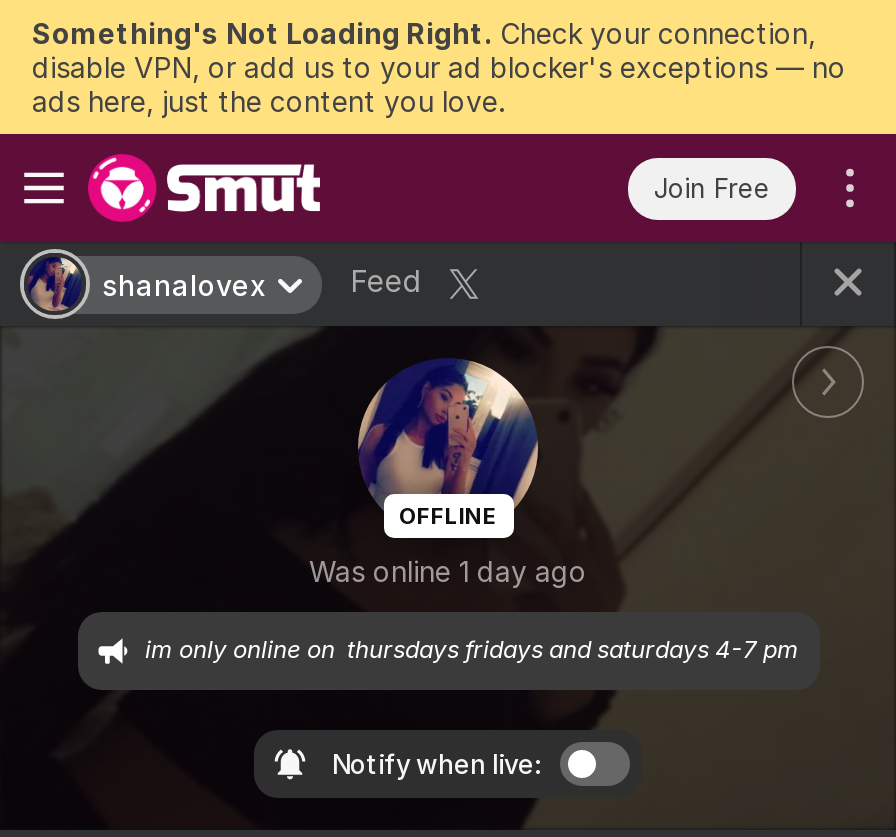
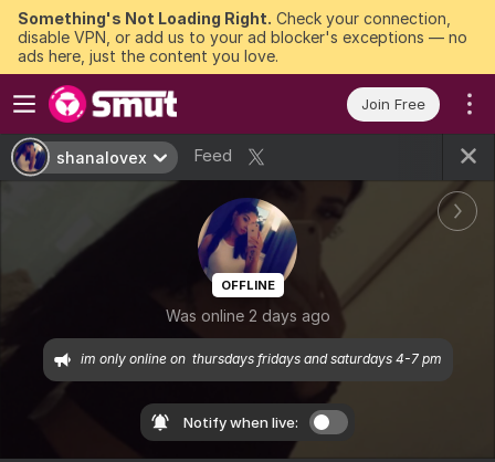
[309,555,587,589] Was online 1 day ago -> [165,307,330,325] Was online 2 days ago

